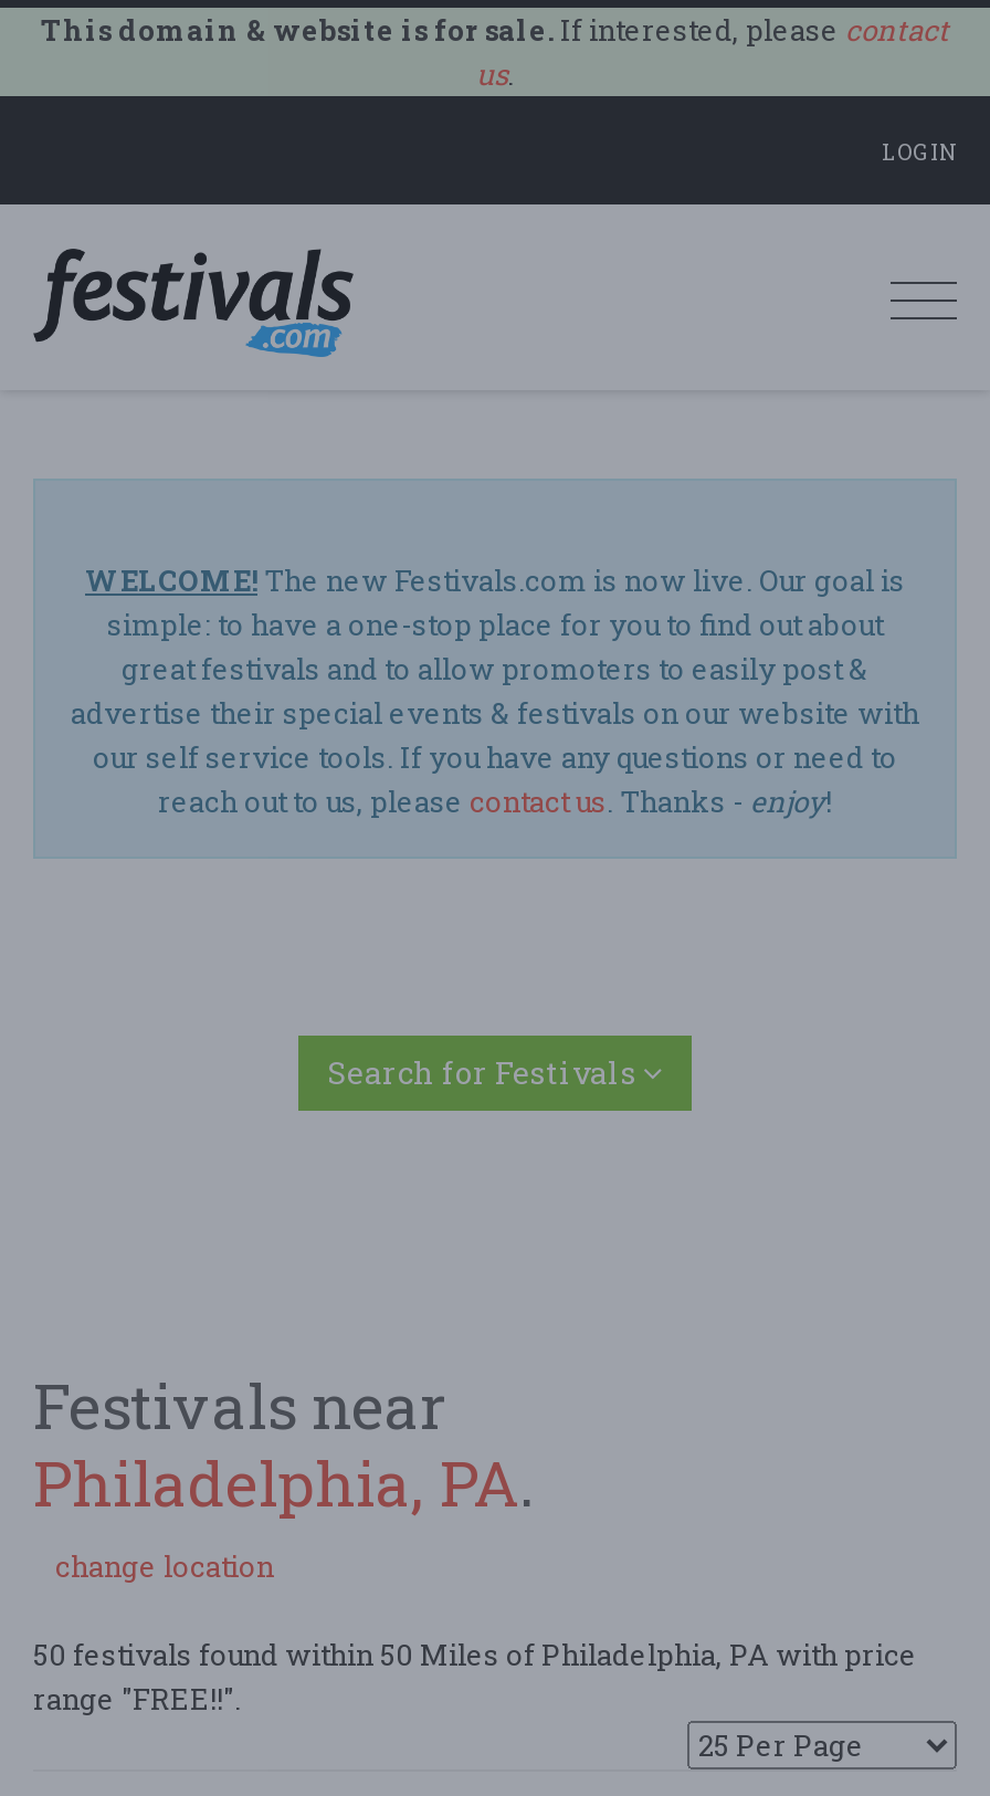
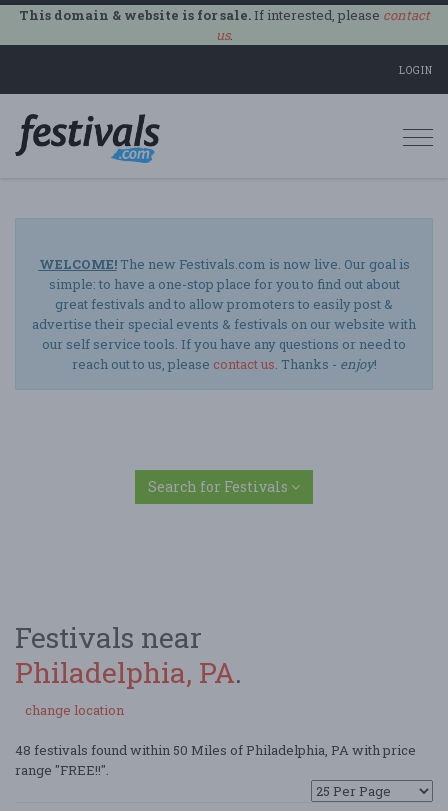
[33,1635,917,1674] 50 festivals found within 50 Miles of Philadelphia, PA with price -> [15,741,416,759] 48 festivals found within 50 Miles of Philadelphia, PA with price

